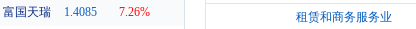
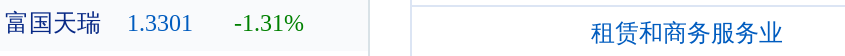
[63,5,96,19] 1.4085 -> [127,9,193,37] 1.3301
[119,5,150,19] 7.26% -> [234,9,304,37] -1.31%

